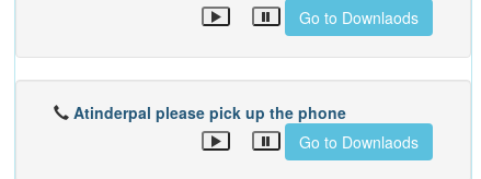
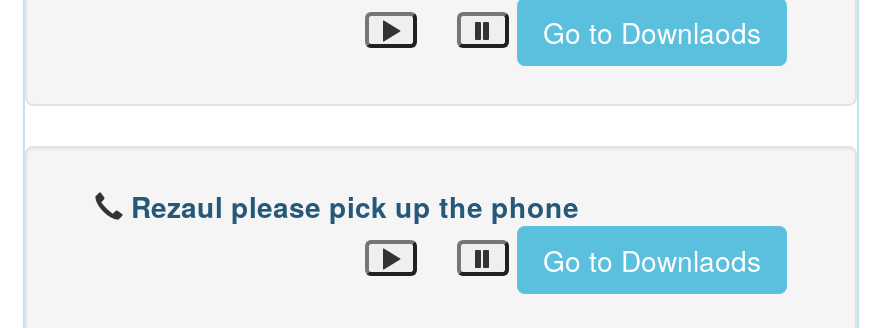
[73,102,346,123] Atinderpal please pick up the phone -> [131,186,579,226] Rezaul please pick up the phone

